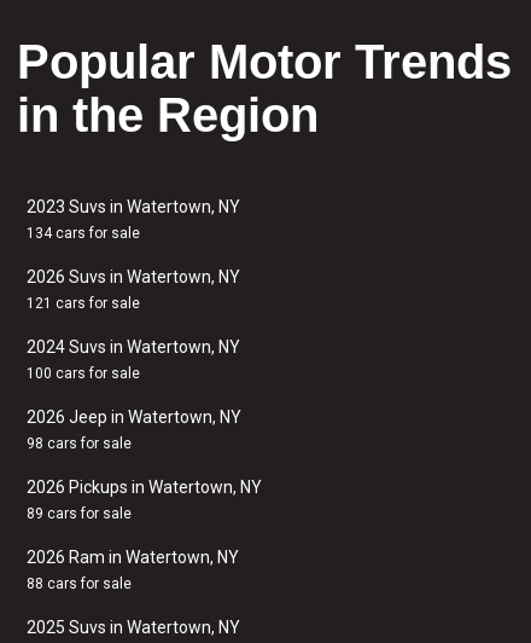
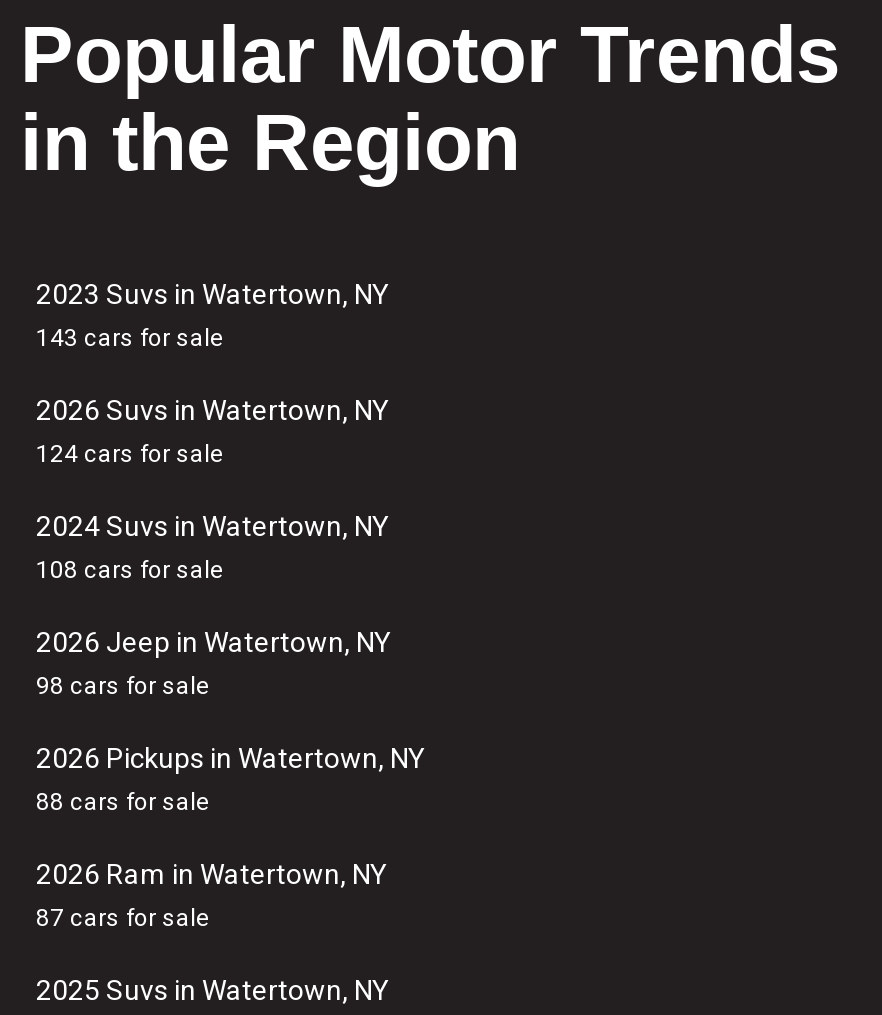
[27,225,140,242] 134 cars for sale -> [36,324,224,352] 143 cars for sale
[27,295,140,312] 121 cars for sale -> [36,440,224,468] 124 cars for sale
[27,365,140,382] 100 cars for sale -> [36,556,224,584] 108 cars for sale
[27,505,132,522] 89 cars for sale -> [36,788,210,816] 88 cars for sale
[27,575,132,592] 88 cars for sale -> [36,904,210,932] 87 cars for sale

